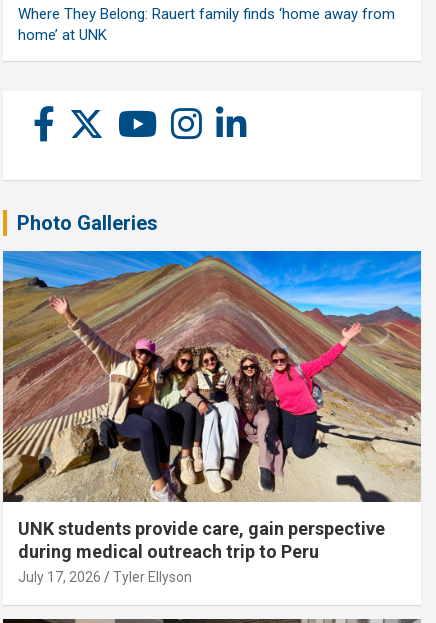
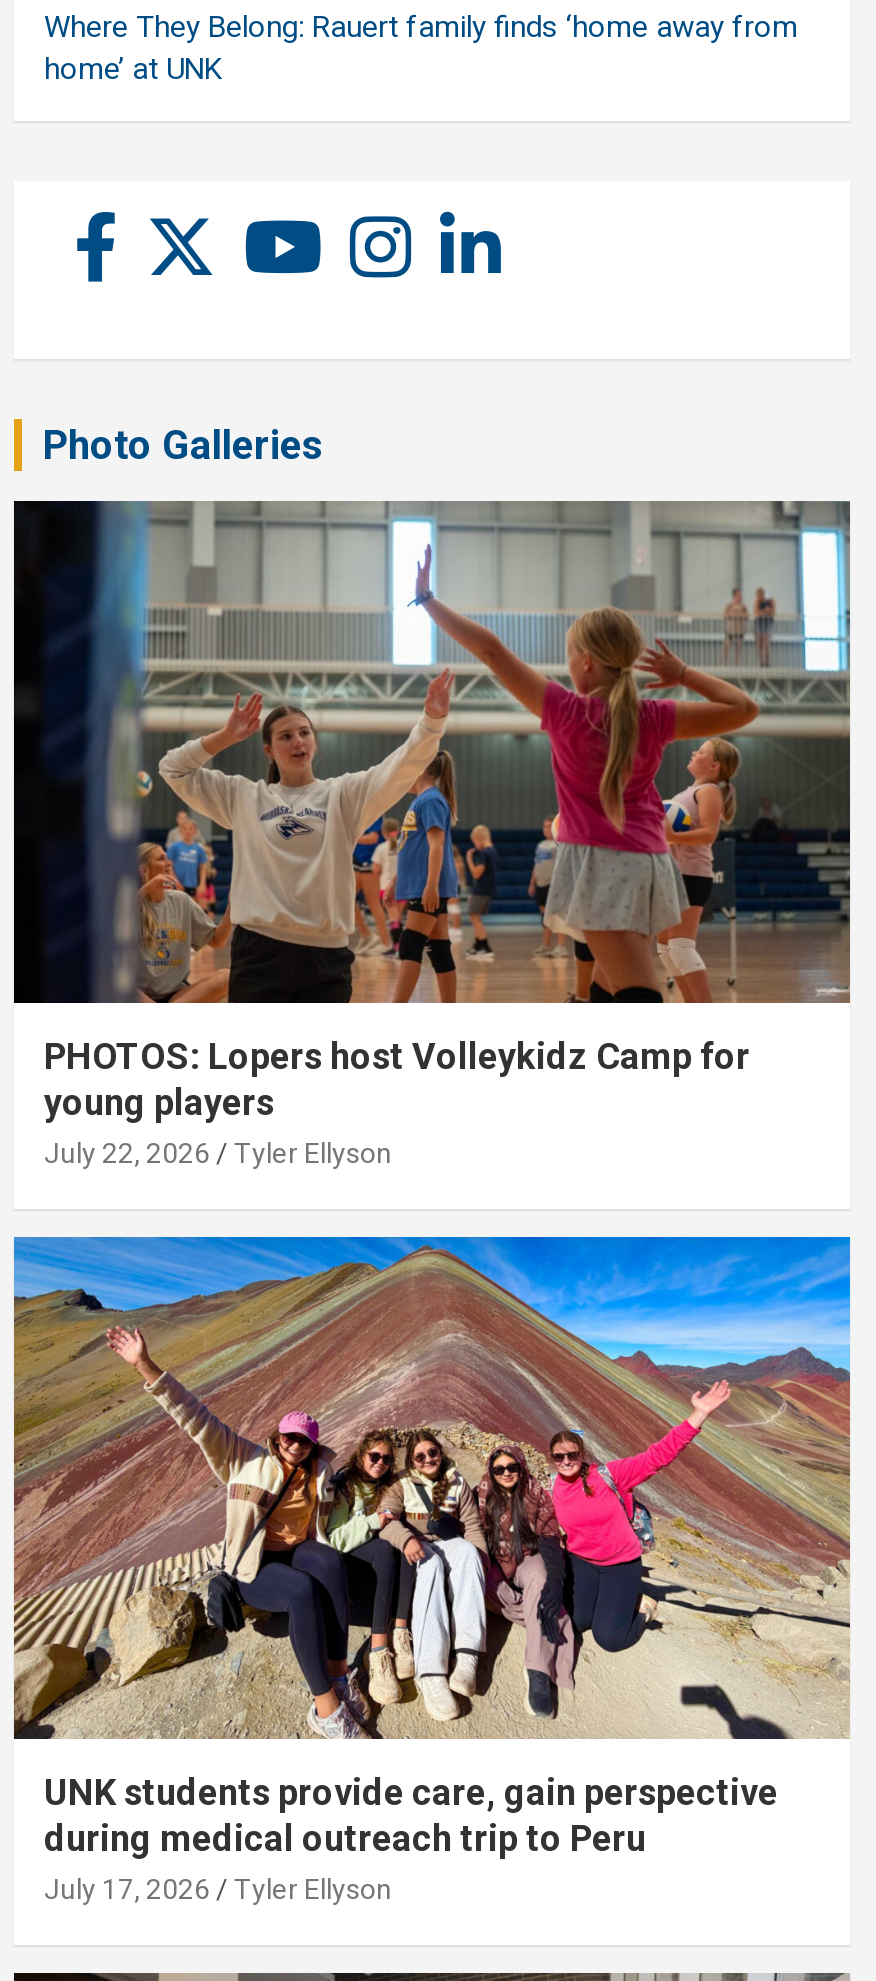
none -> [12,499,852,1169] [image] | PHOTOS: Lopers host Volleykidz Camp for | young players | July 22, 2026 | Tyler Ellyson

